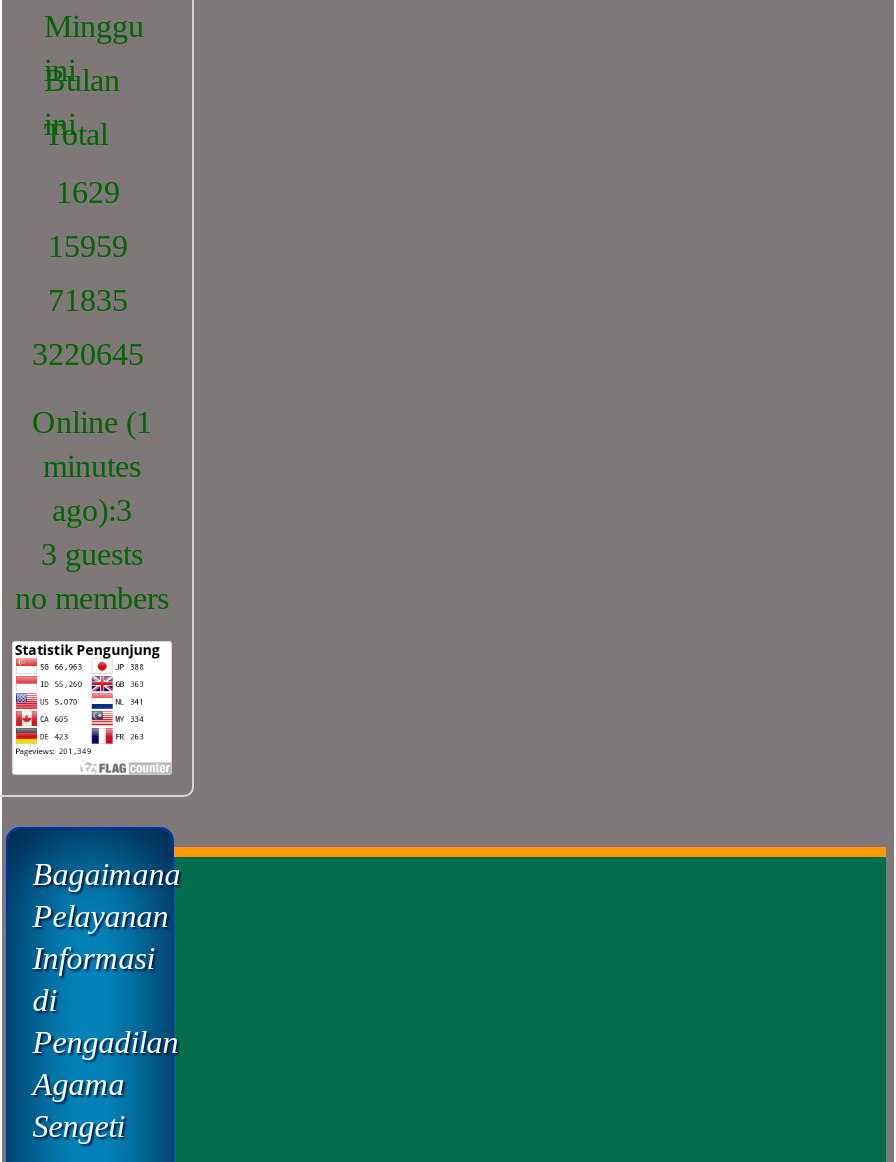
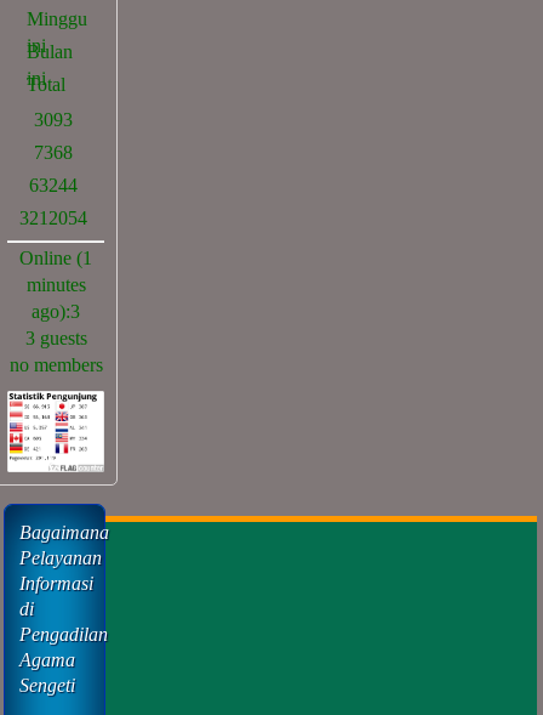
[56,175,120,209] 1629 -> [34,109,73,129] 3093
[48,229,128,263] 15959 -> [34,141,73,162] 7368
[48,283,128,317] 71835 -> [29,174,78,195] 63244
[32,337,144,371] 3220645 -> [19,207,87,228] 3212054

